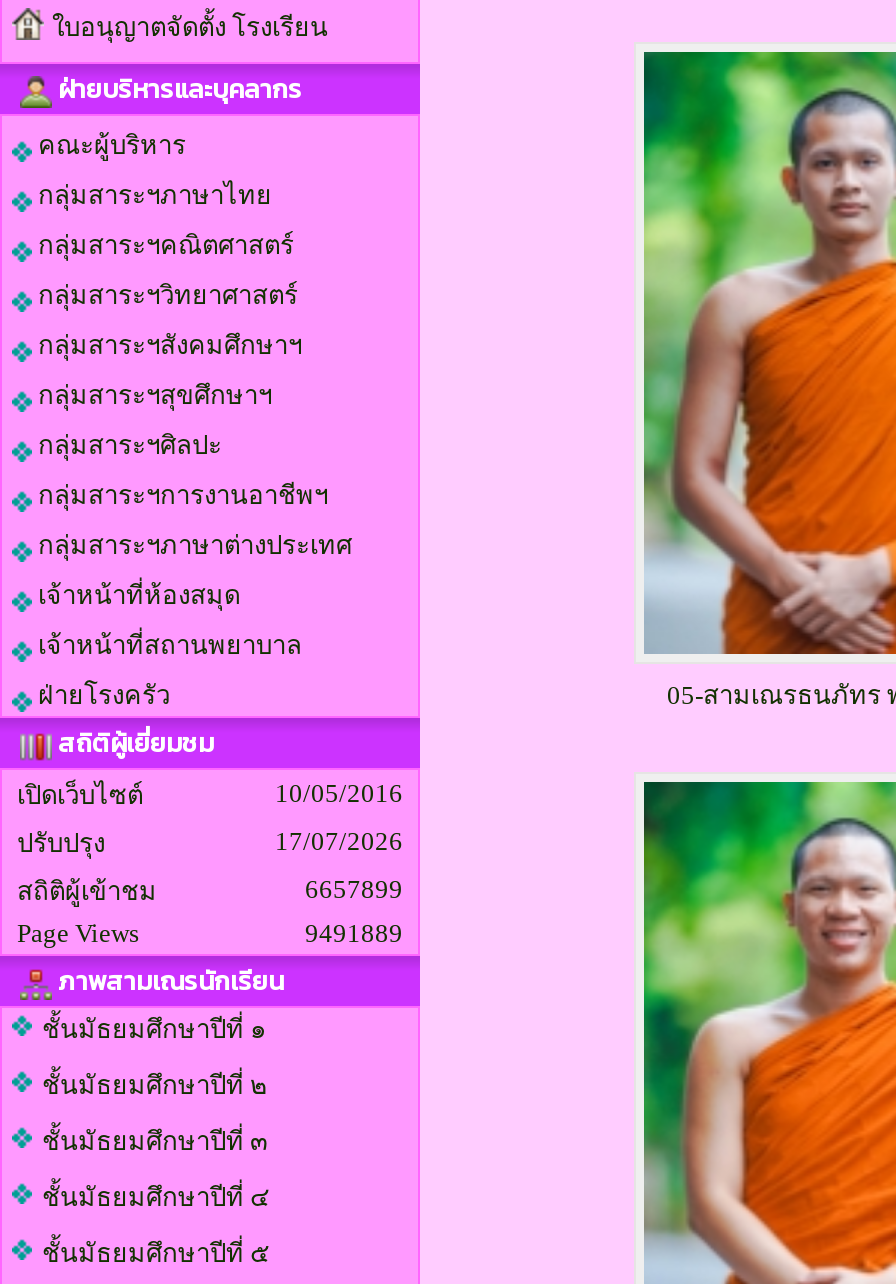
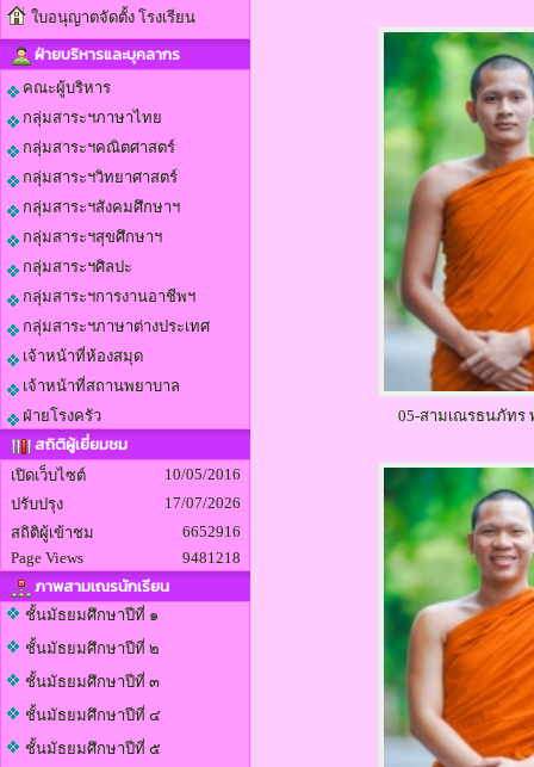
[305,874,403,904] 6657899 -> [182,522,240,540] 6652916
[305,918,403,948] 9491889 -> [182,549,240,567] 9481218

